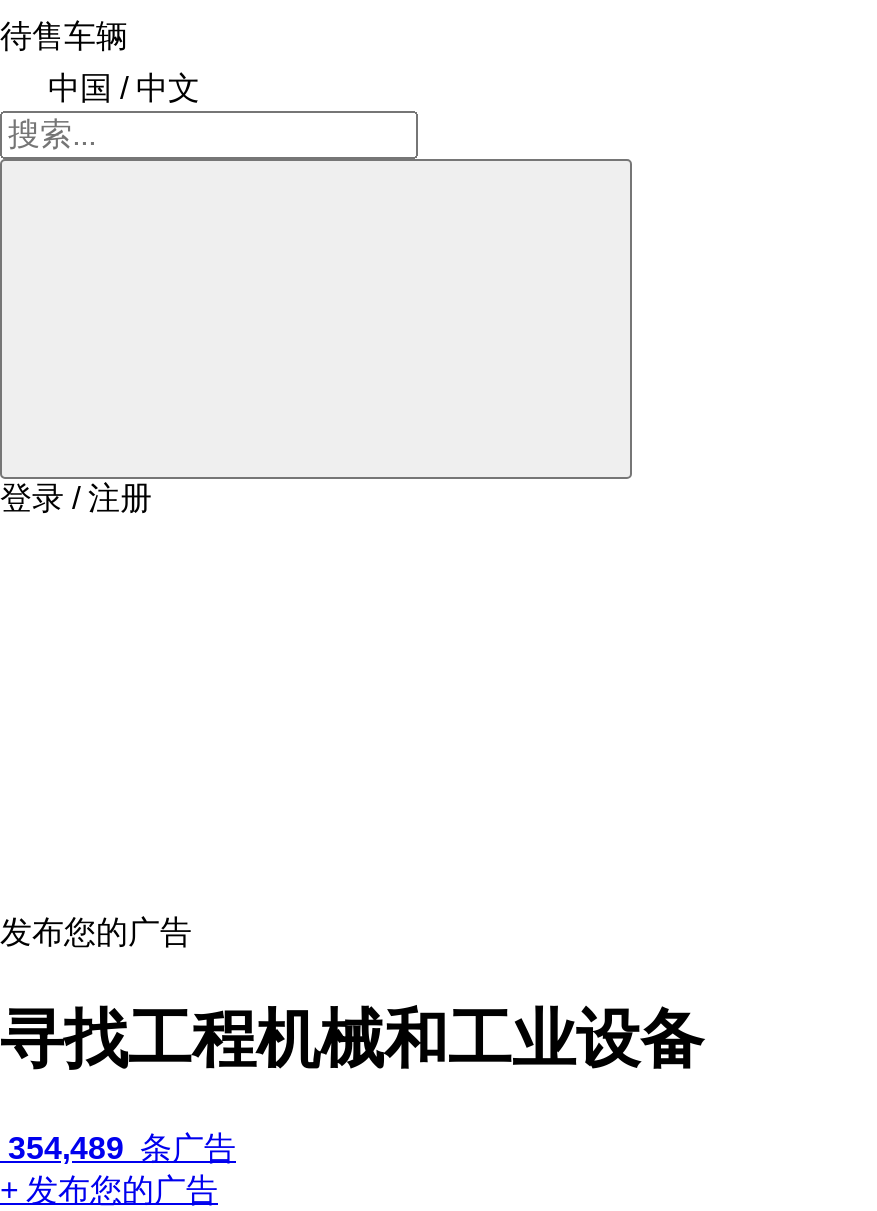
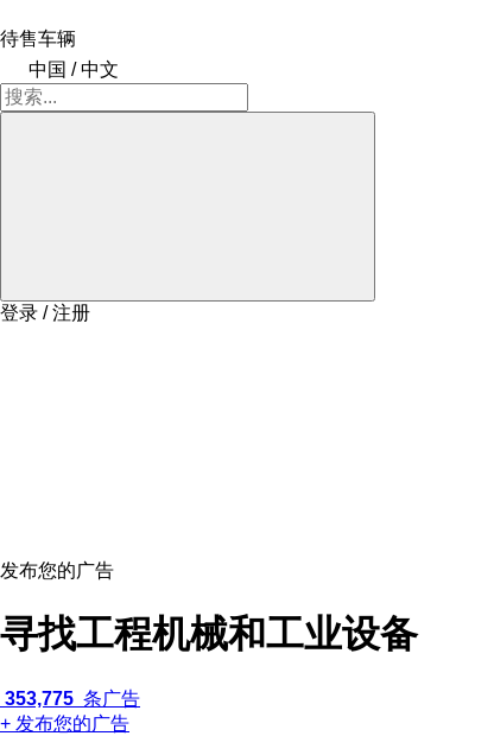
[0,1131,236,1165] 354,489条广告 -> [0,688,140,709] 353,775条广告

